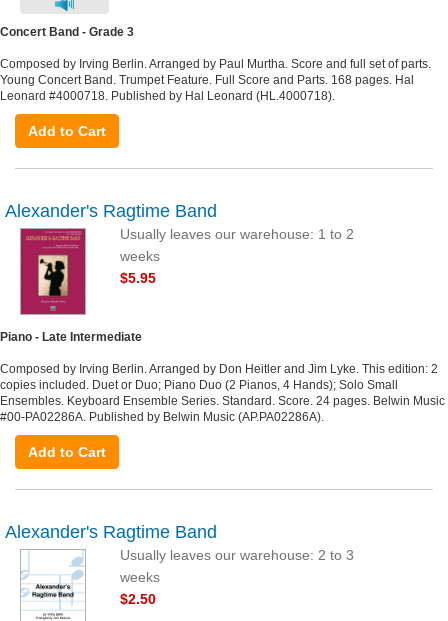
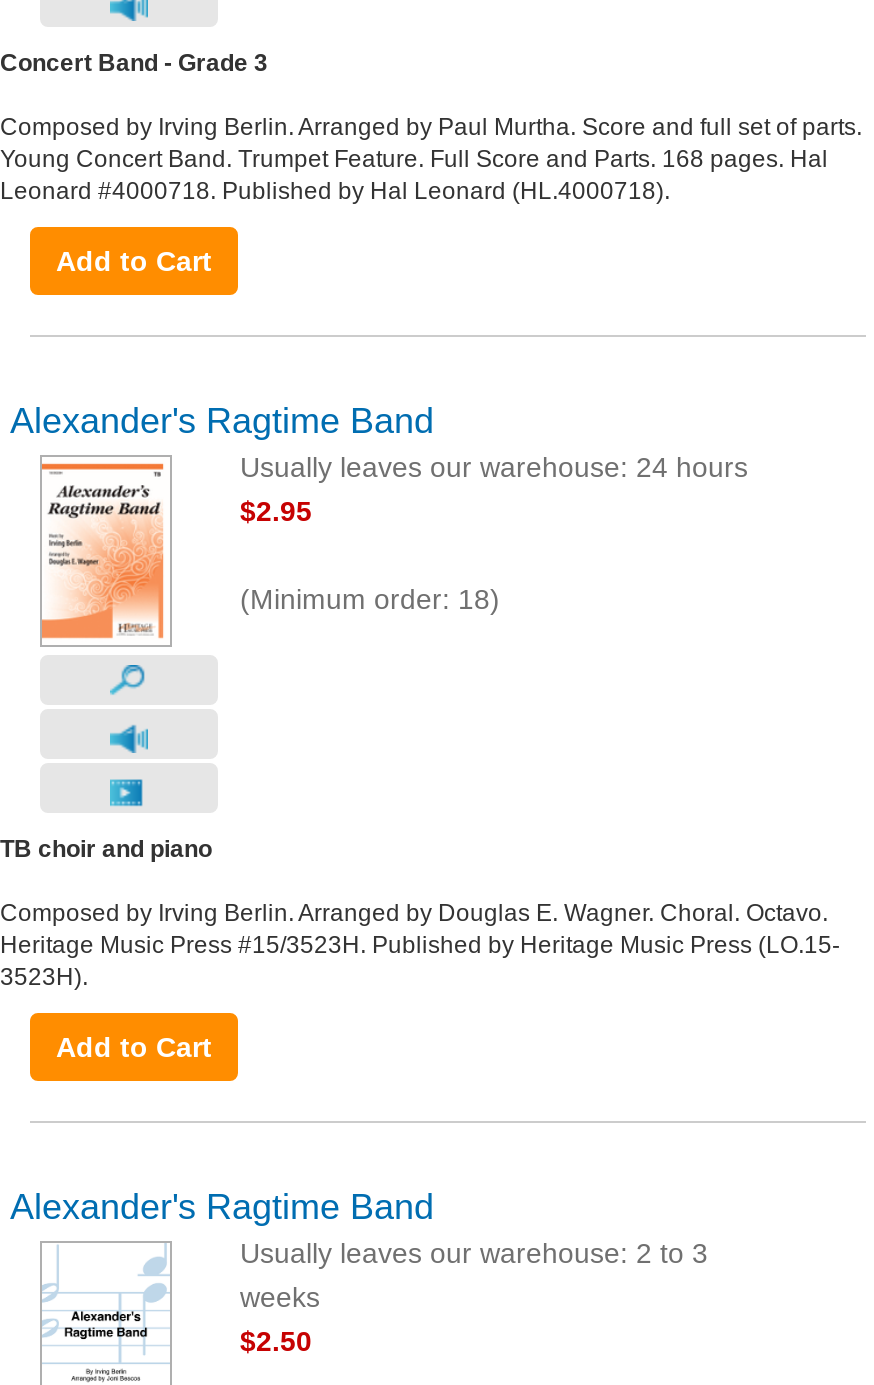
[20,226,354,315] [image] | Usually leaves our warehouse: 1 to 2 | weeks | $5.95 -> [40,452,756,646] [image] | Usually leaves our warehouse: 24 hours | $2.95 | (Minimum order: 18)
[0,330,445,424] Piano - Late Intermediate | Composed by Irving Berlin. Arranged by Don Heitler and Jim Lyke. This edition: 2 | copies included. Duet or Duo; Piano Duo (2 Pianos, 4 Hands); Solo Small | Ensembles. Keyboard Ensemble Series. Standard. Score. 24 pages. Belwin Music | #00-PA02286A. Published by Belwin Music (AP.PA02286A). -> [0,835,840,991] TB choir and piano | Composed by Irving Berlin. Arranged by Douglas E. Wagner. Choral. Octavo. | Heritage Music Press #15/3523H. Published by Heritage Music Press (LO.15- | 3523H).

